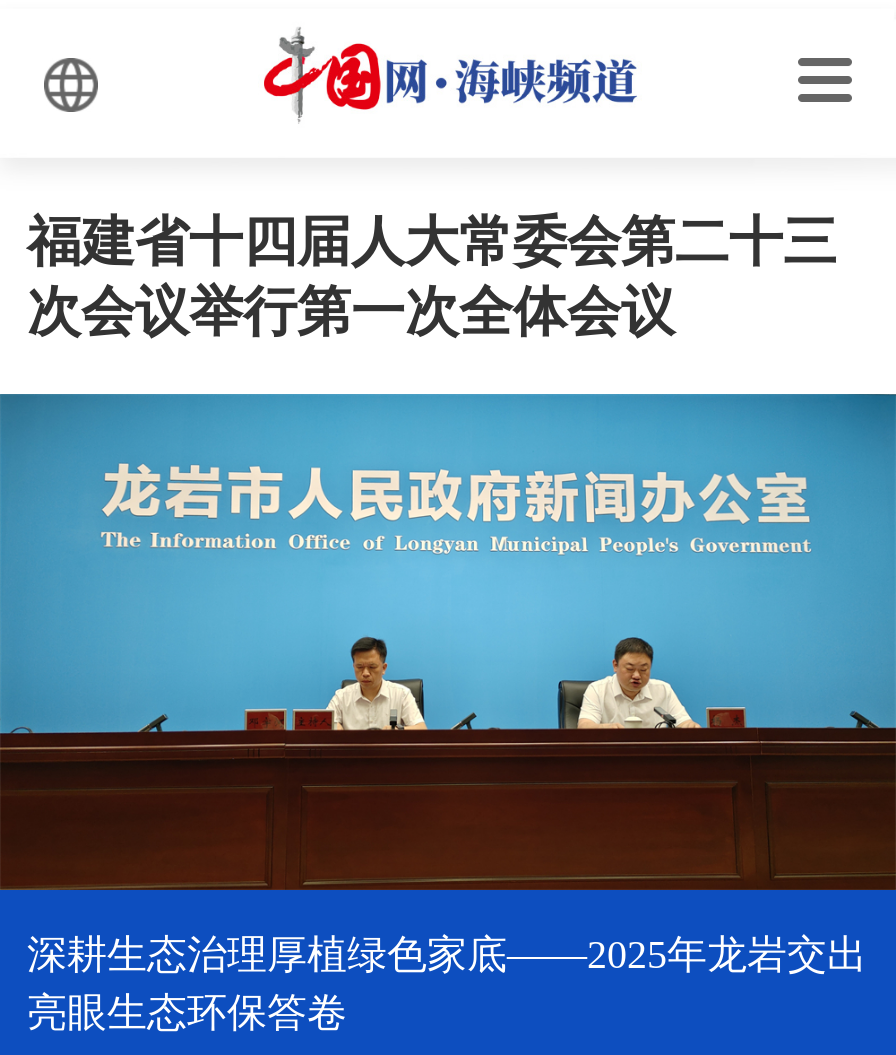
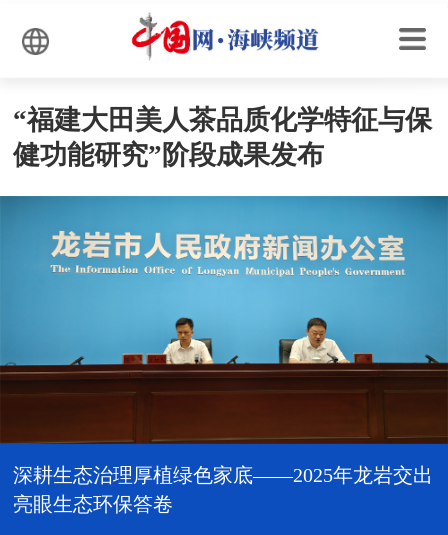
[27,213,837,343] 福建省十四届人大常委会第二十三 | 次会议举行第一次全体会议 -> [13,105,432,170] “福建大田美人茶品质化学特征与保 | 健功能研究”阶段成果发布

